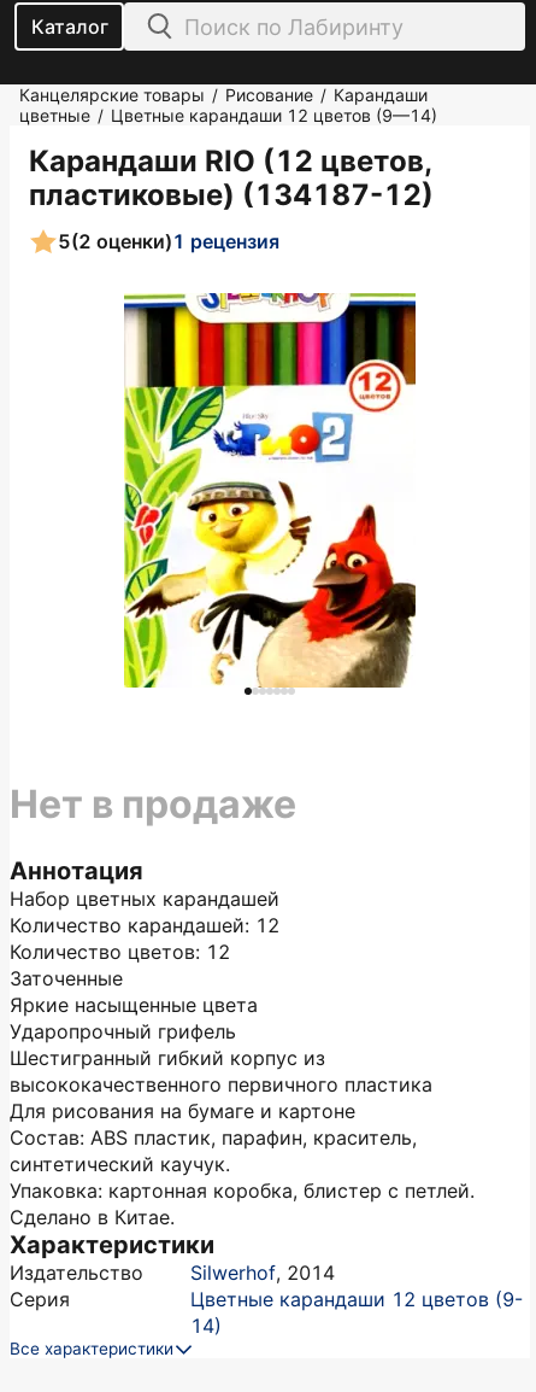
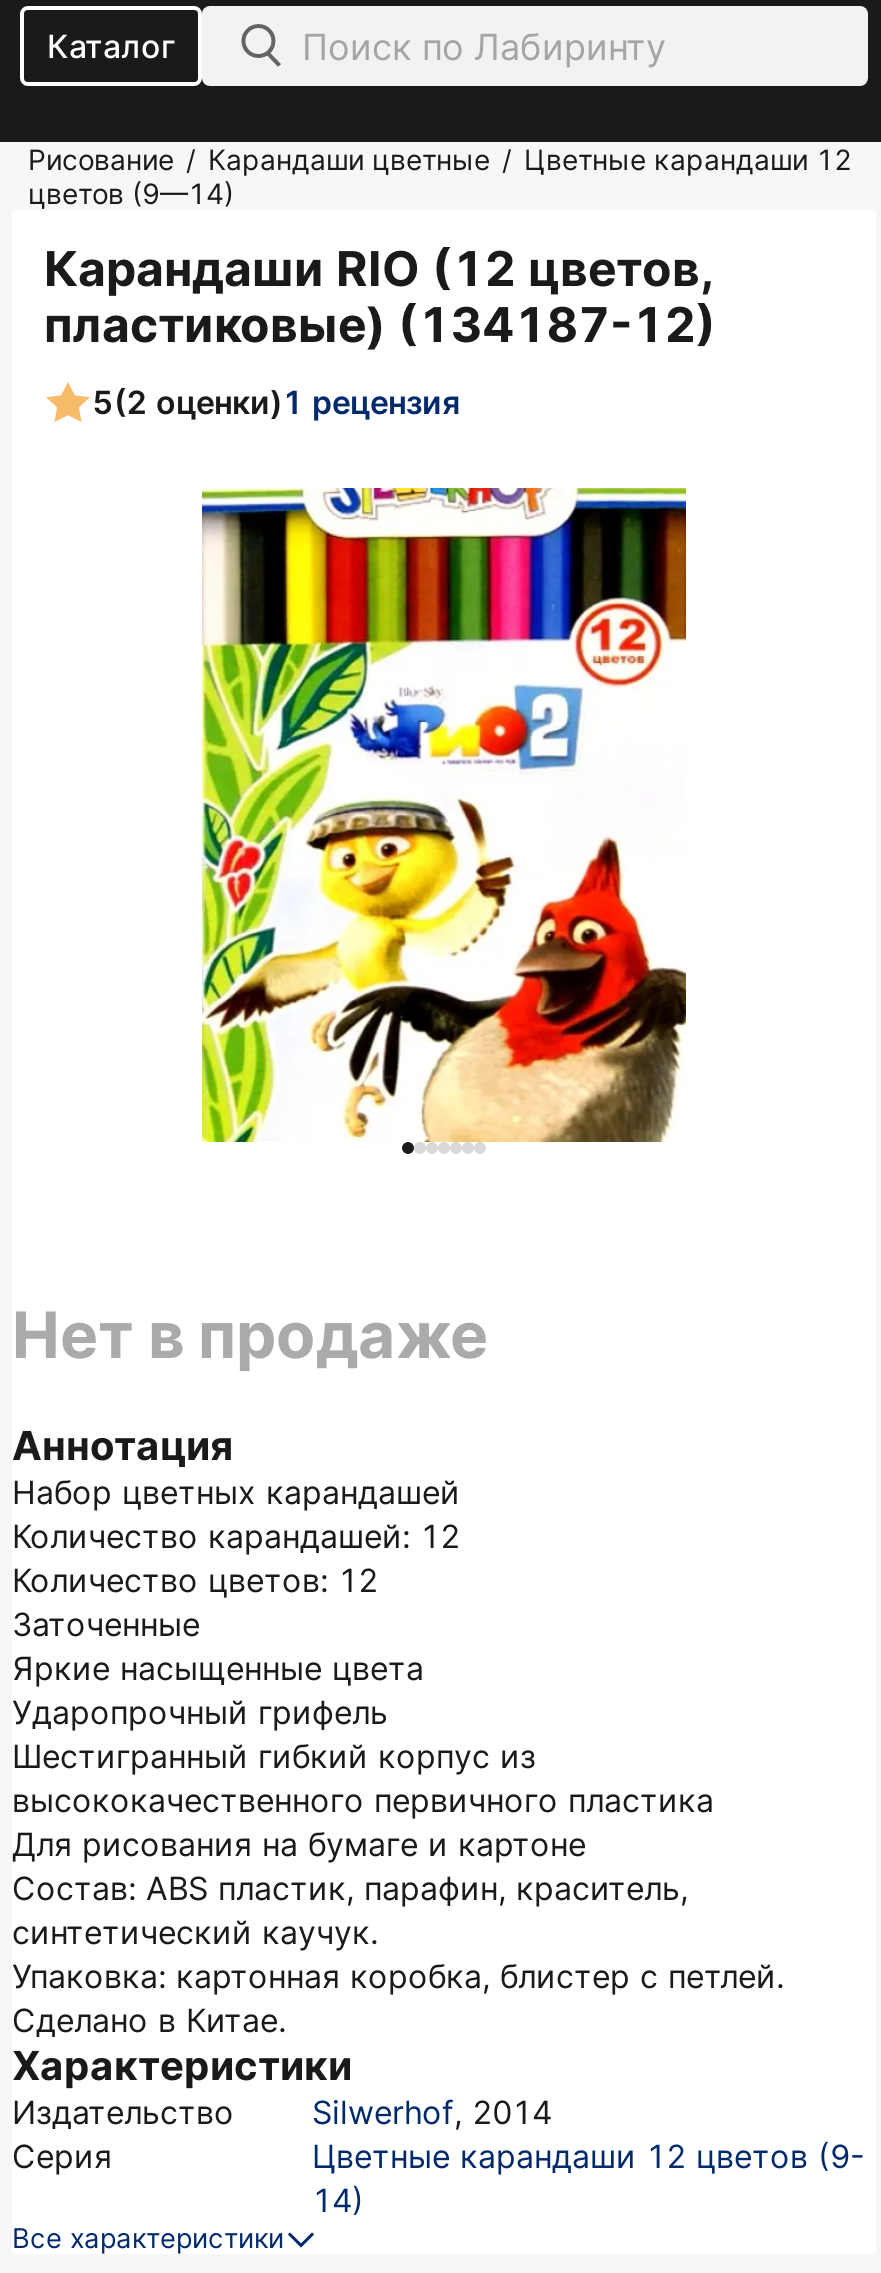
[19,84,437,125] Канцелярские товары / Рисование / Карандаши | цветные / Цветные карандаши 12 цветов (9—14) -> [28,142,852,210] Рисование / Карандаши цветные / Цветные карандаши 12 | цветов (9—14)

